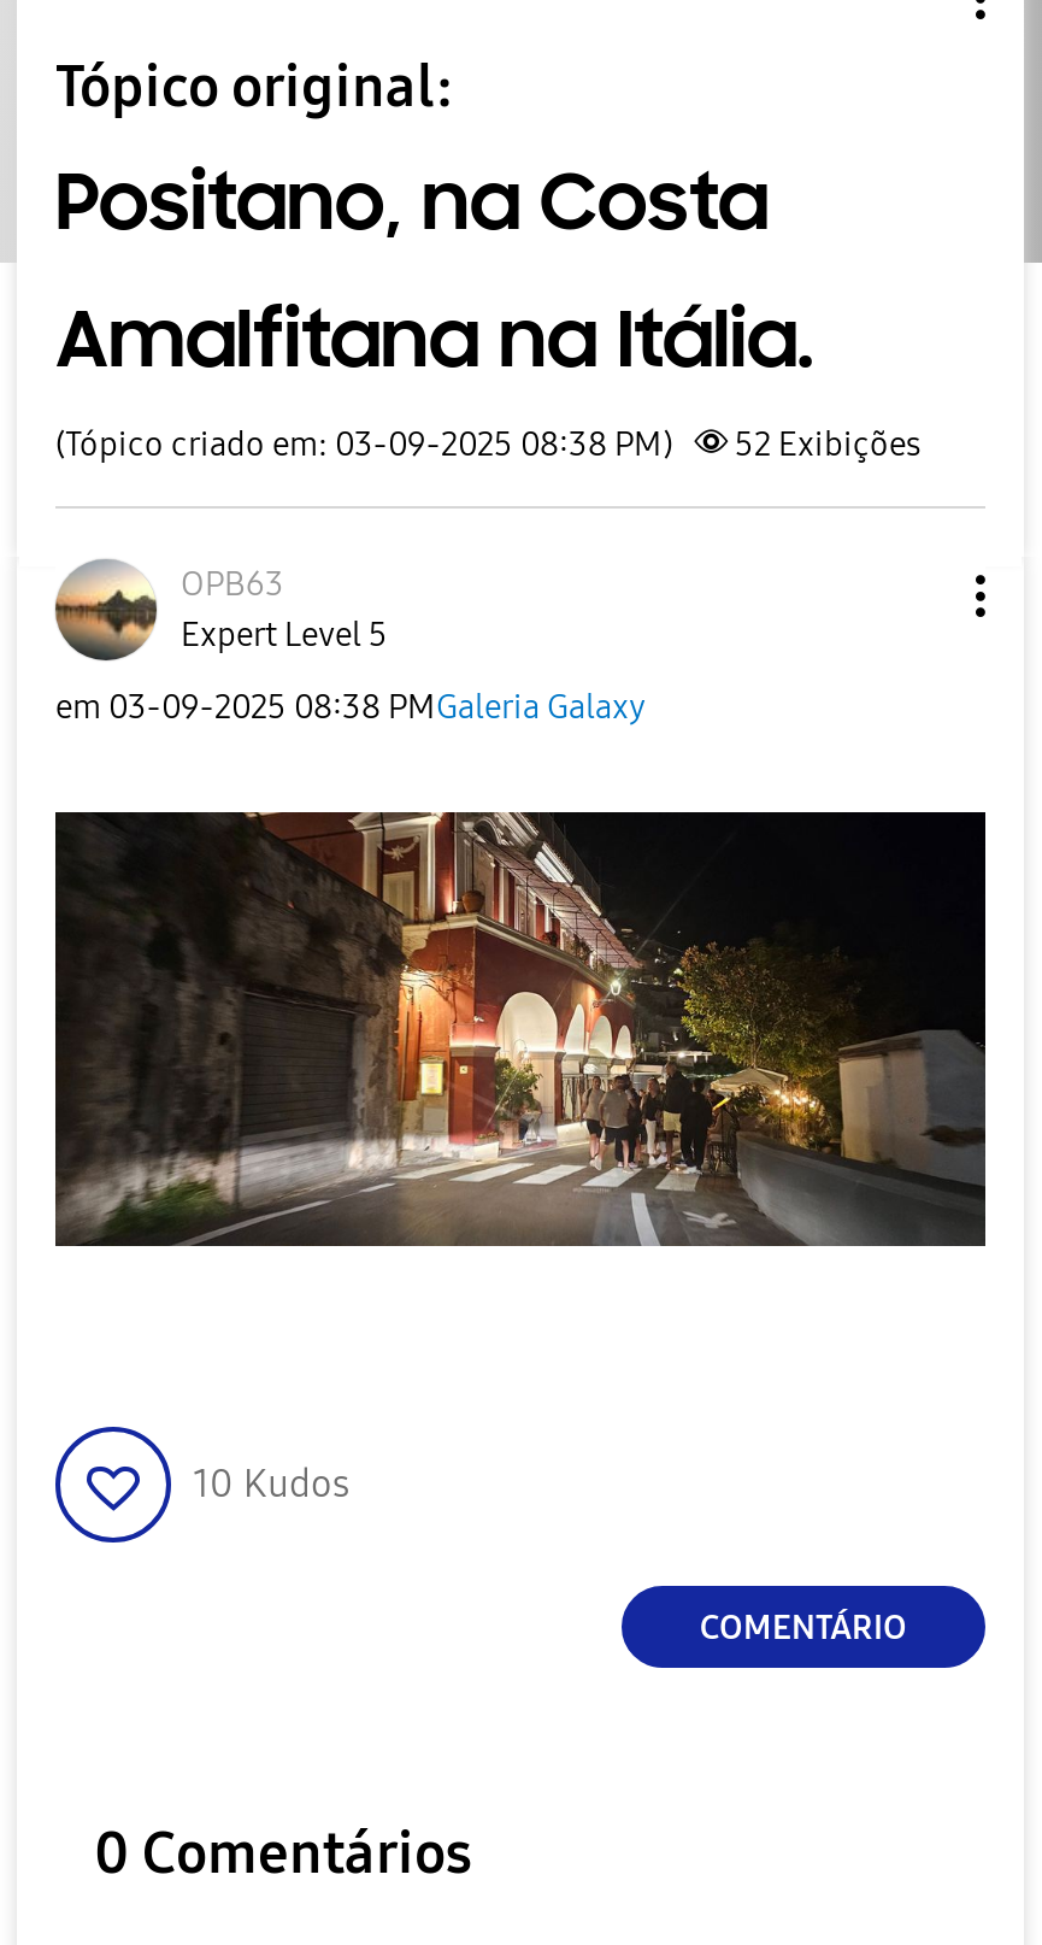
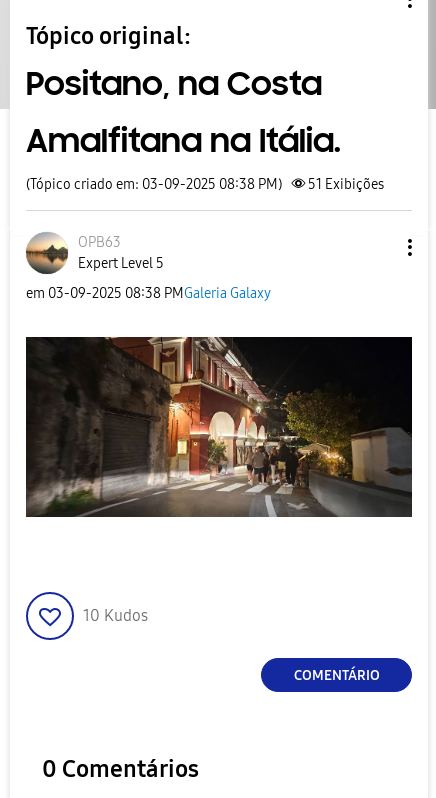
[55,424,920,465] (Tópico criado em: 03-09-2025 08:38 PM) 52 Exibições -> [26,176,384,193] (Tópico criado em: 03-09-2025 08:38 PM) 51 Exibições

